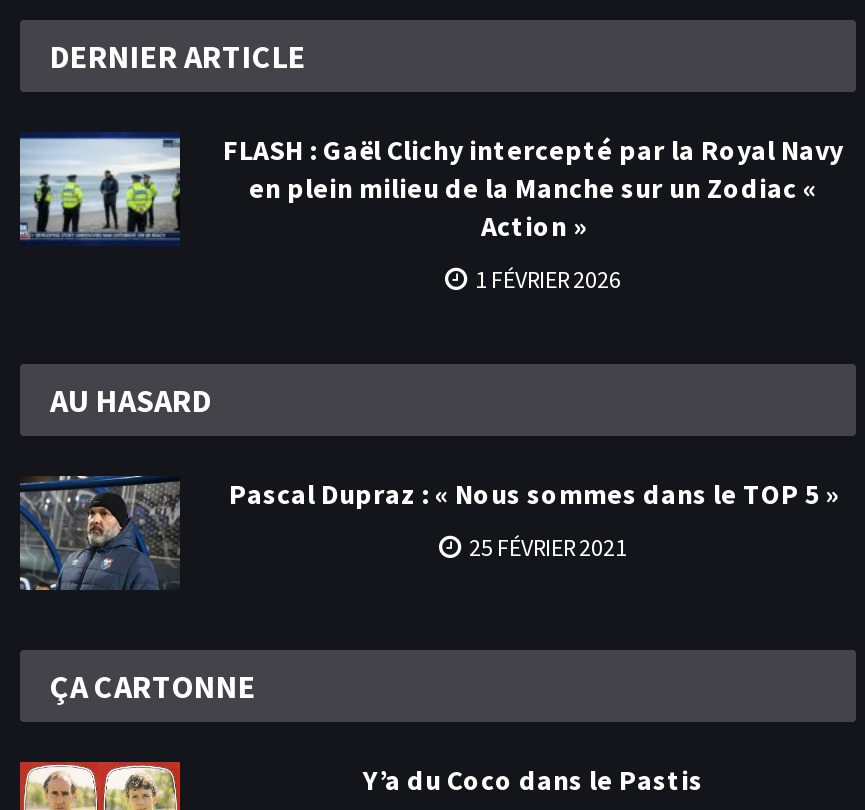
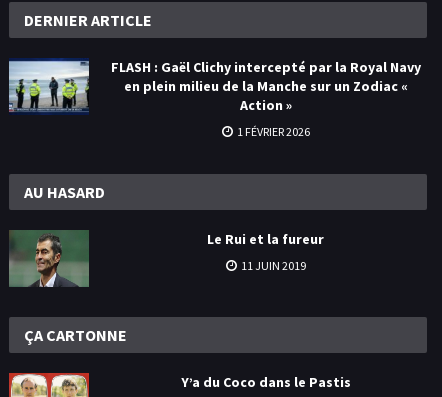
[20,476,180,592] [image] -> [9,230,89,288] [image]
[229,476,837,512] Pascal Dupraz : « Nous sommes dans le TOP 5 » -> [207,230,324,248] Le Rui et la fureur
[465,532,627,562] 25 FÉVRIER 2021 -> [238,258,305,273] 11 JUIN 2019

